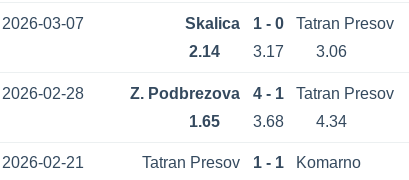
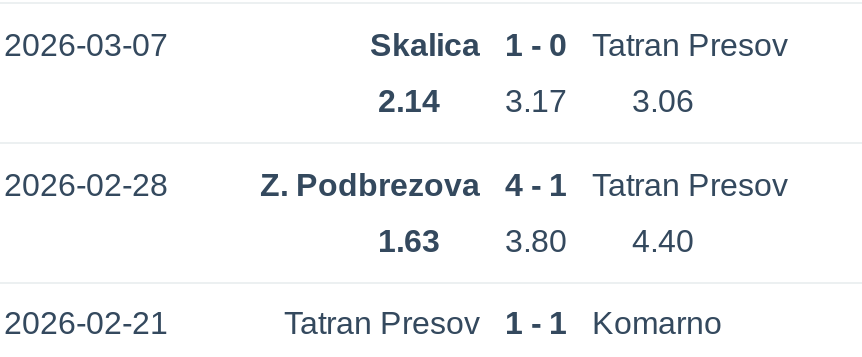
[189,113,220,130] 1.65 -> [378,223,440,257] 1.63
[252,113,283,130] 3.68 -> [505,223,567,257] 3.80
[316,113,347,130] 4.34 -> [632,223,694,257] 4.40

